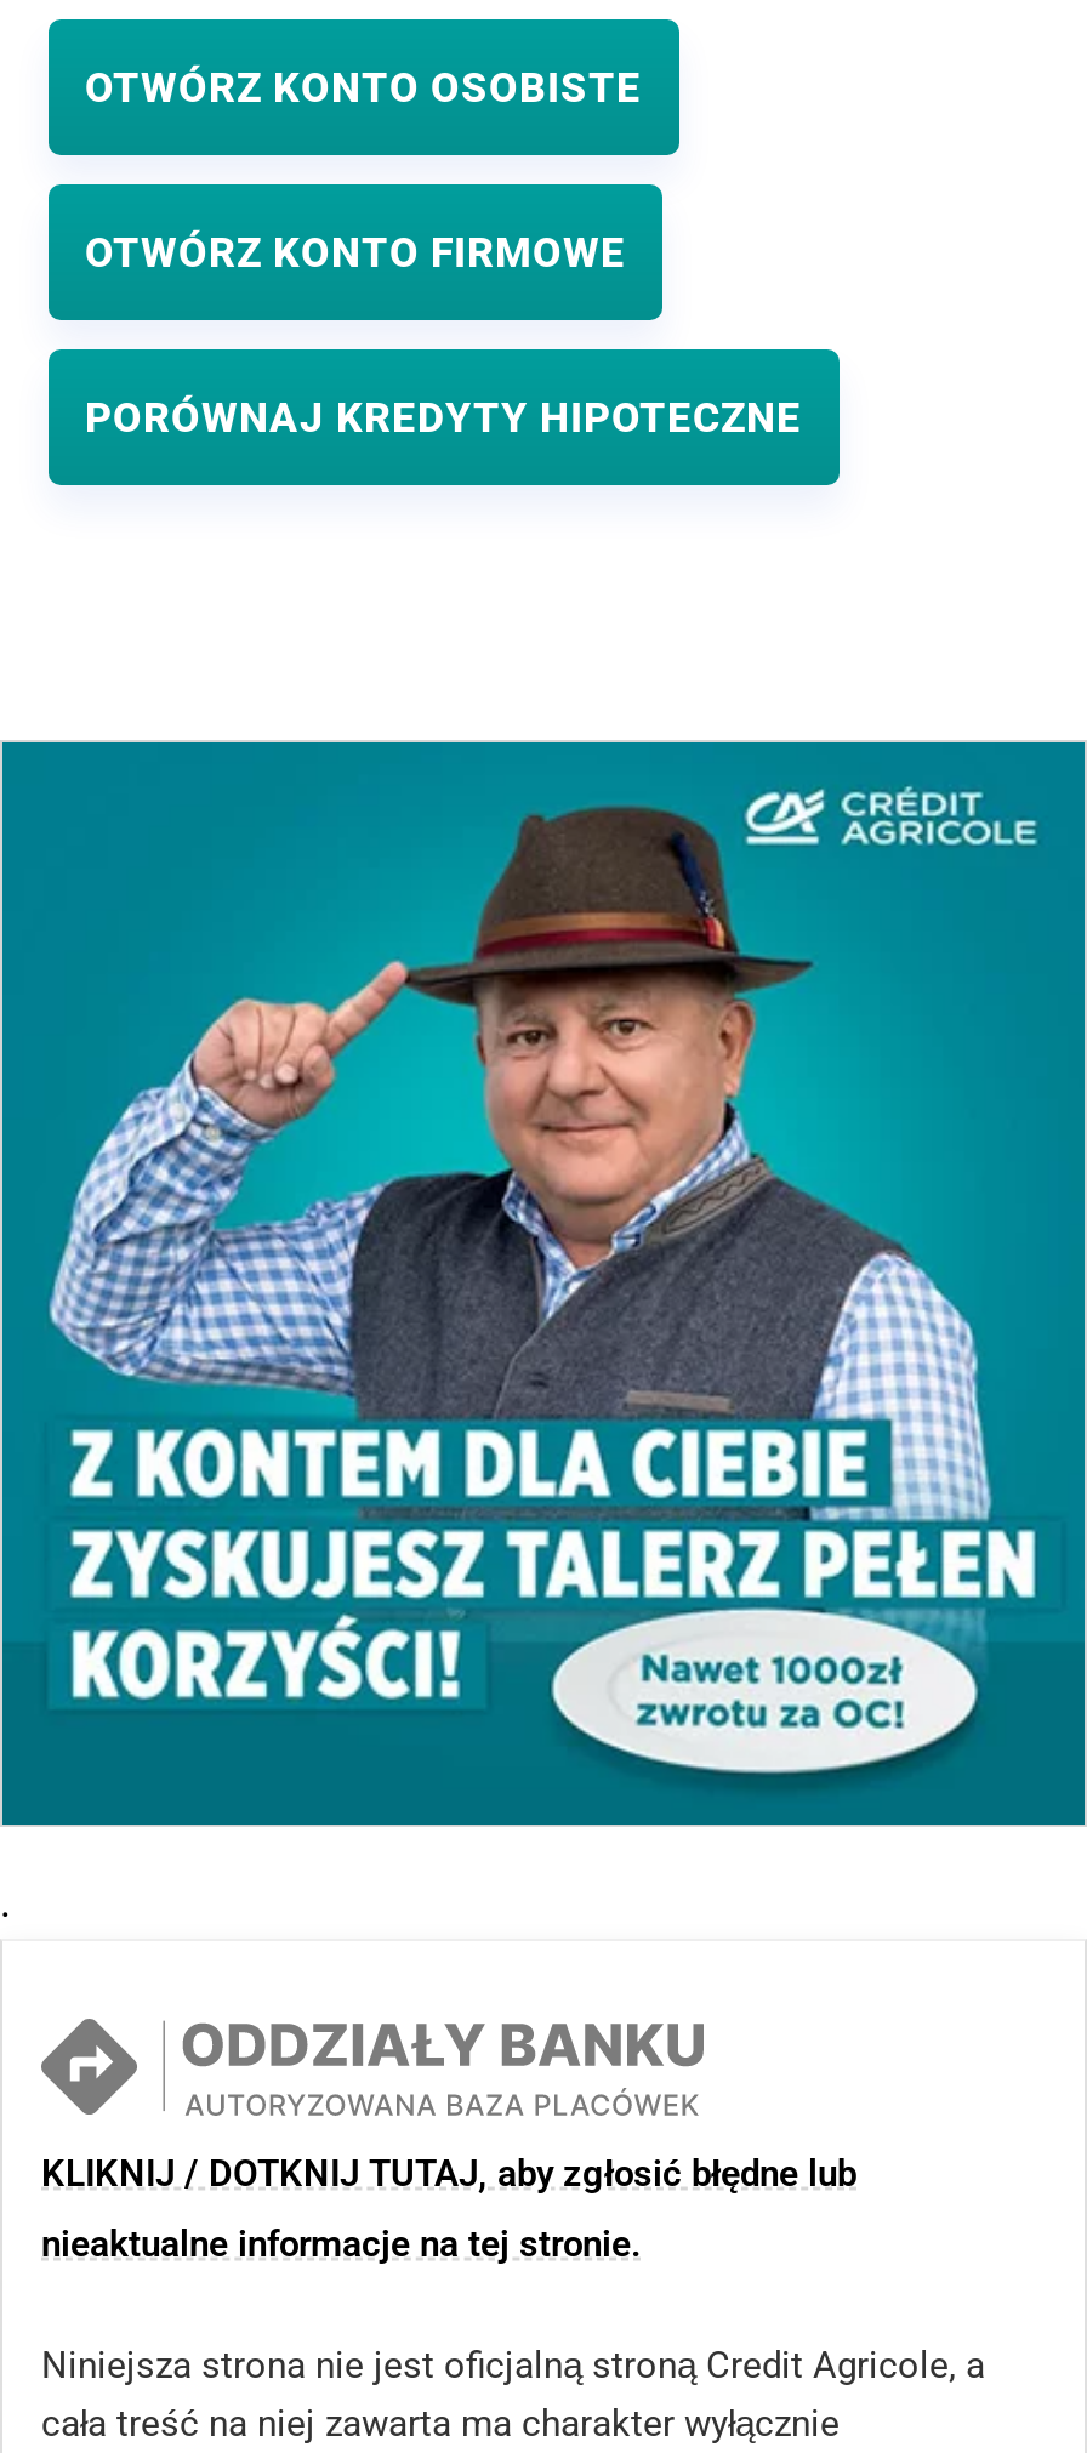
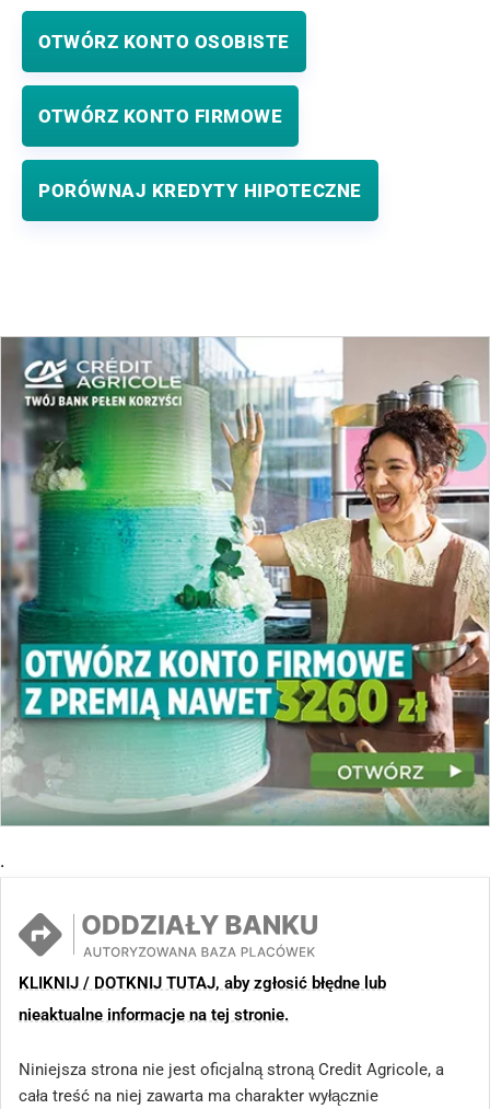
[7,740,1080,1827] [image] -> [3,336,487,827] [image]

